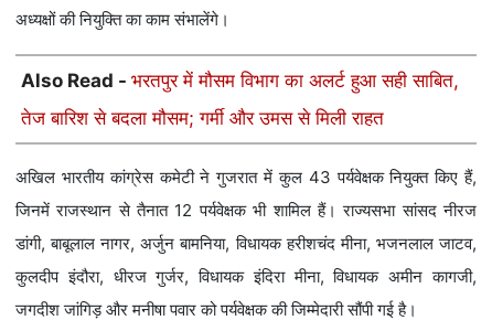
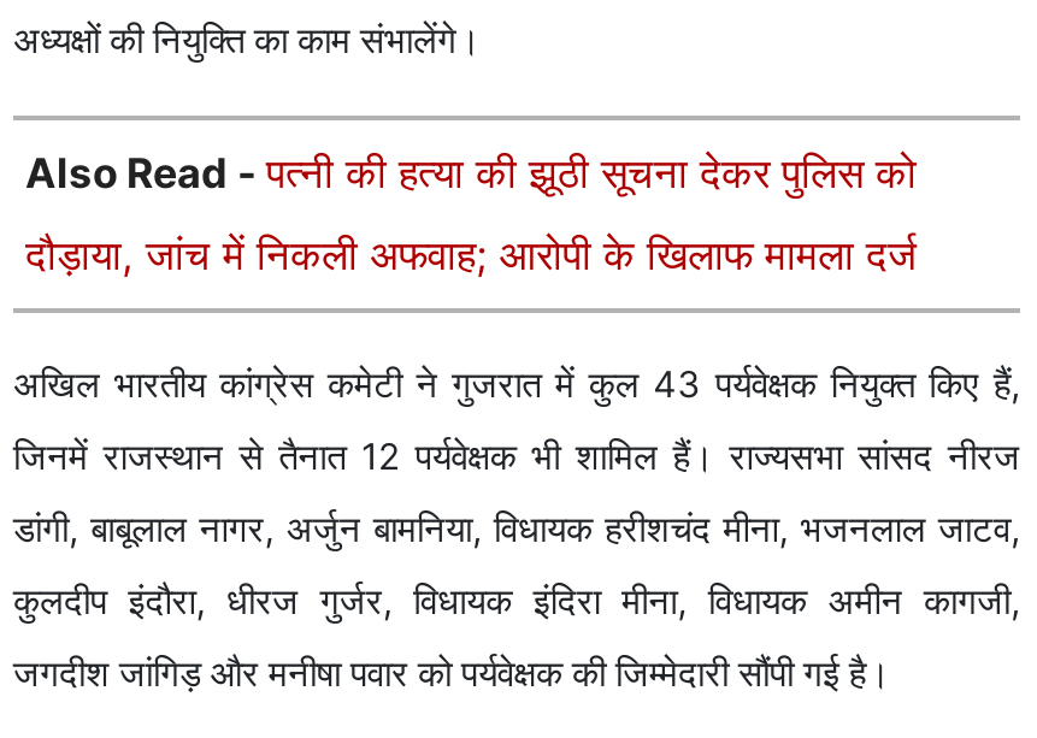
[21,70,459,92] Also Read - भरतपुर में मौसम विभाग का अलर्ट हुआ सही साबित, -> [25,149,917,197] Also Read - पत्नी की हत्या की झूठी सूचना देकर पुलिस को
[21,107,384,129] तेज बारिश से बदला मौसम; गर्मी और उमस से मिली राहत -> [25,231,917,279] दौड़ाया, जांच में निकली अफवाह; आरोपी के खिलाफ मामला दर्ज

